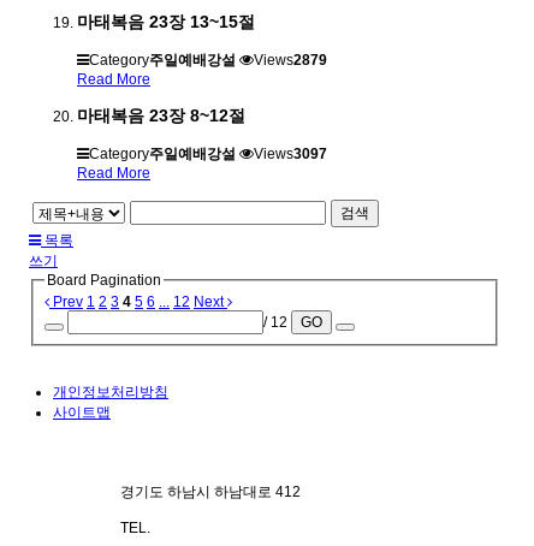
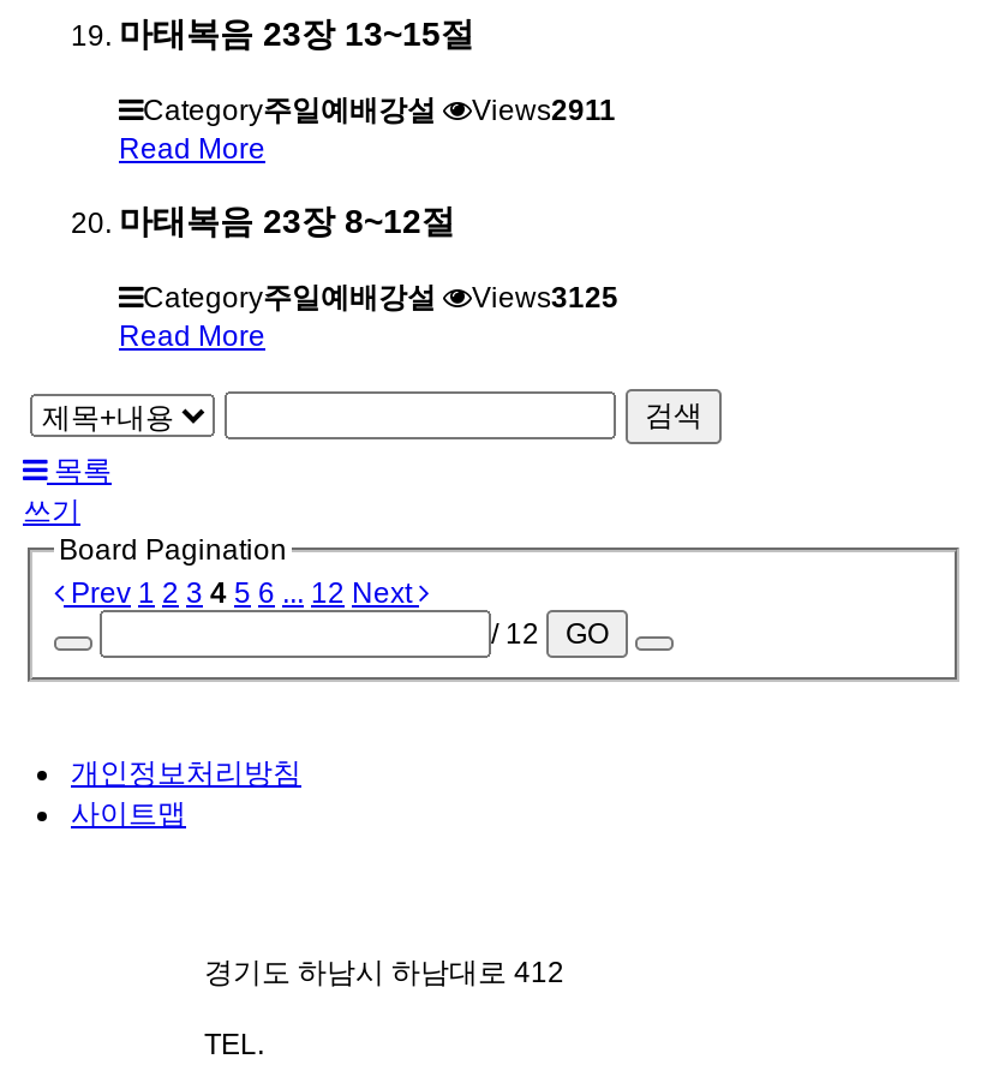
[254,51,327,68] Views2879 -> [472,93,616,127] Views2911
[254,145,327,162] Views3097 -> [472,281,618,314] Views3125

